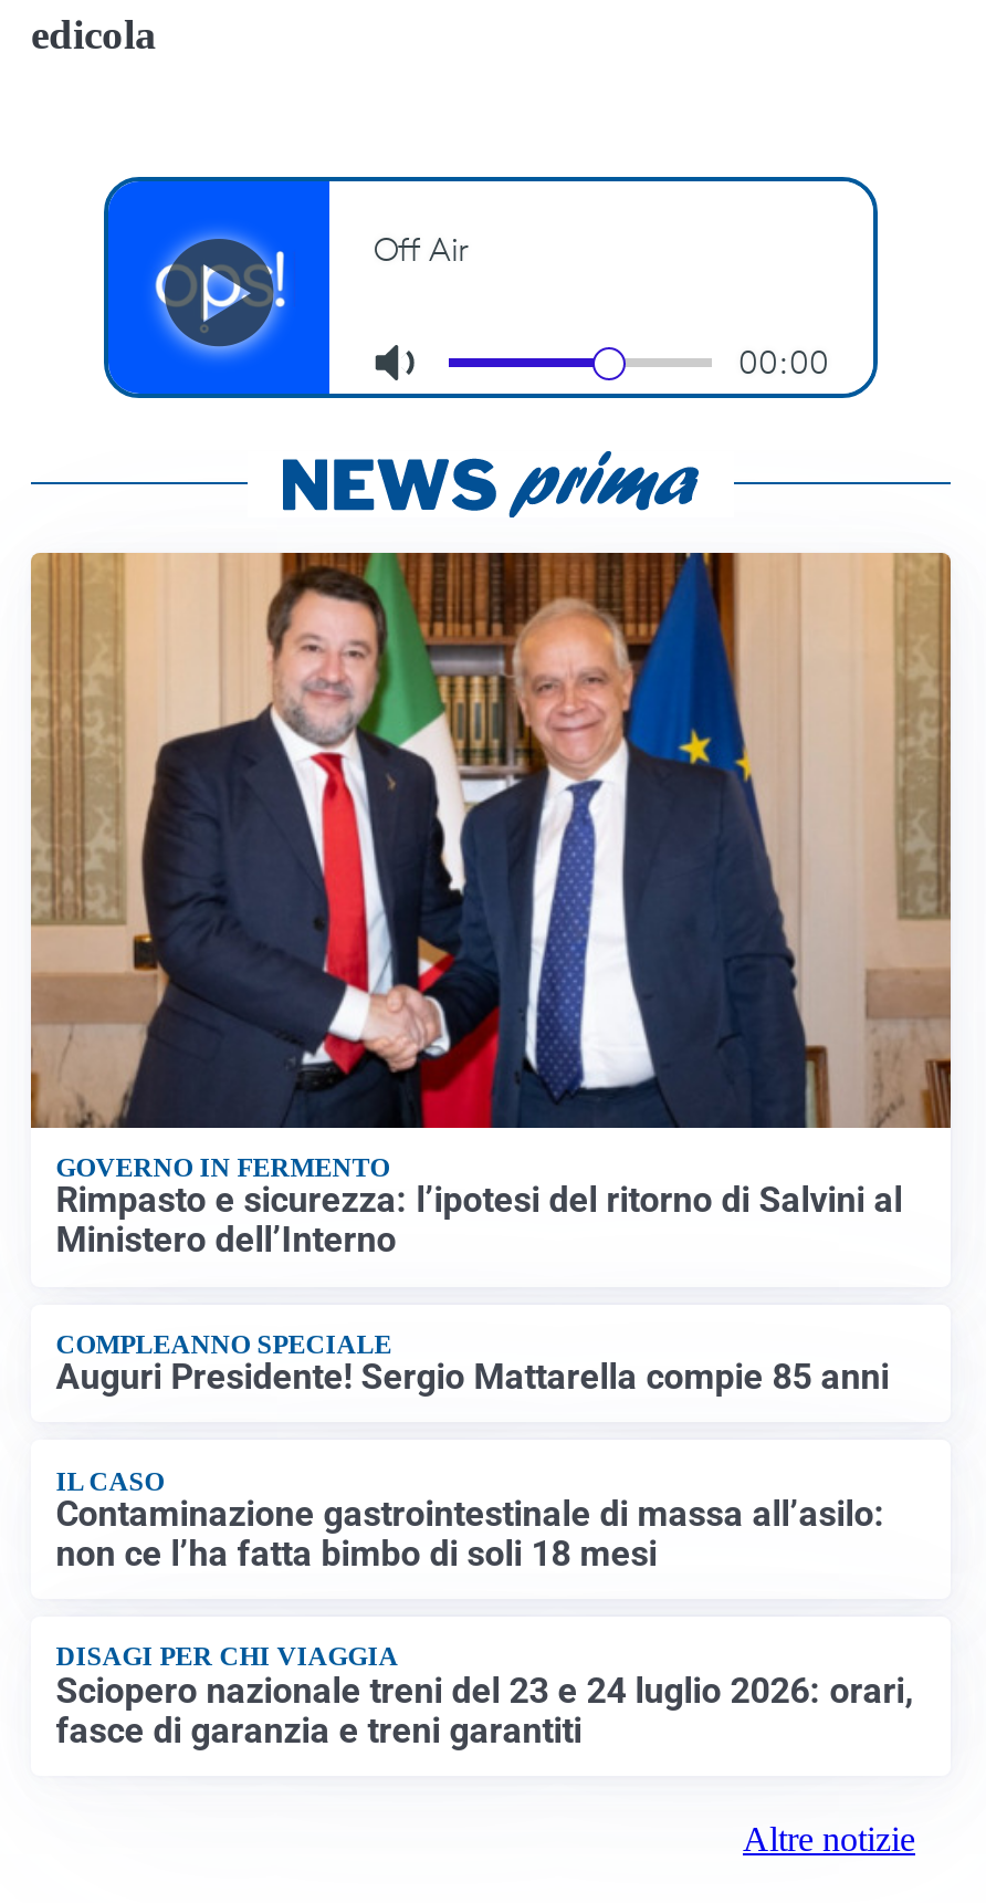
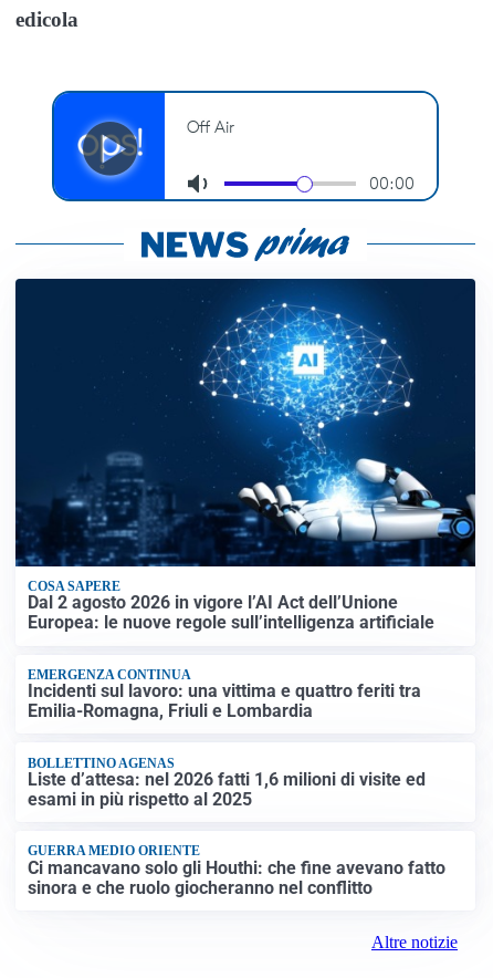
[29,551,953,1261] [image] | GOVERNO IN FERMENTO | Rimpasto e sicurezza: l’ipotesi del ritorno di Salvini al | Ministero dell’Interno -> [14,278,476,633] [image] | COSA SAPERE | Dal 2 agosto 2026 in vigore l’AI Act dell’Unione | Europea: le nuove regole sull’intelligenza artificiale
[56,1329,889,1398] COMPLEANNO SPECIALE | Auguri Presidente! Sergio Mattarella compie 85 anni -> [28,667,421,721] EMERGENZA CONTINUA | Incidenti sul lavoro: una vittima e quattro feriti tra | Emilia-Romagna, Friuli e Lombardia
[56,1465,885,1574] IL CASO | Contaminazione gastrointestinale di massa all’asilo: | non ce l’ha fatta bimbo di soli 18 mesi -> [28,755,426,810] BOLLETTINO AGENAS | Liste d’attesa: nel 2026 fatti 1,6 milioni di visite ed | esami in più rispetto al 2025
[56,1641,913,1751] DISAGI PER CHI VIAGGIA | Sciopero nazionale treni del 23 e 24 luglio 2026: orari, | fasce di garanzia e treni garantiti -> [28,843,446,898] GUERRA MEDIO ORIENTE | Ci mancavano solo gli Houthi: che fine avevano fatto | sinora e che ruolo giocheranno nel conflitto

